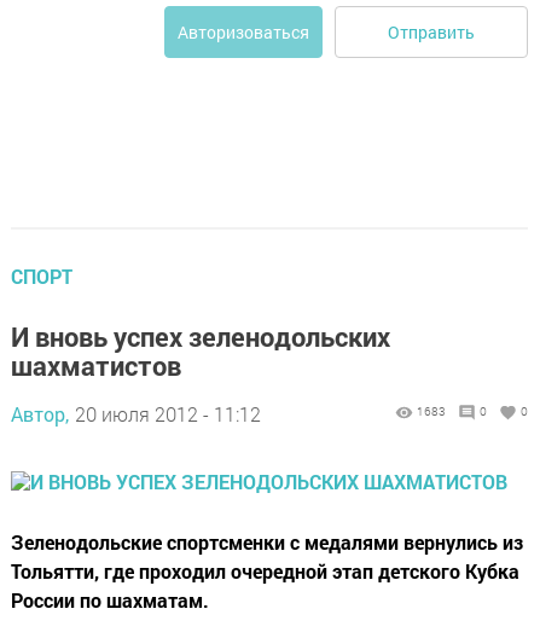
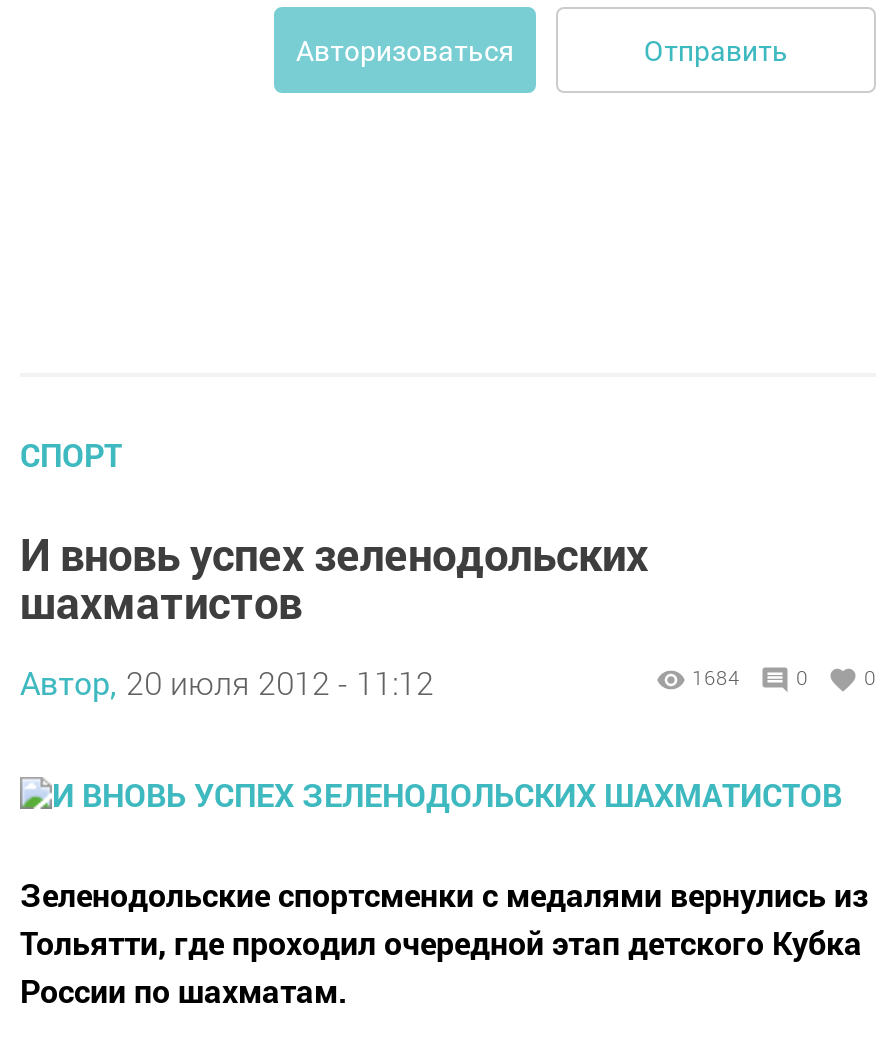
[417,404,446,420] 1683 -> [692,665,740,691] 1684

